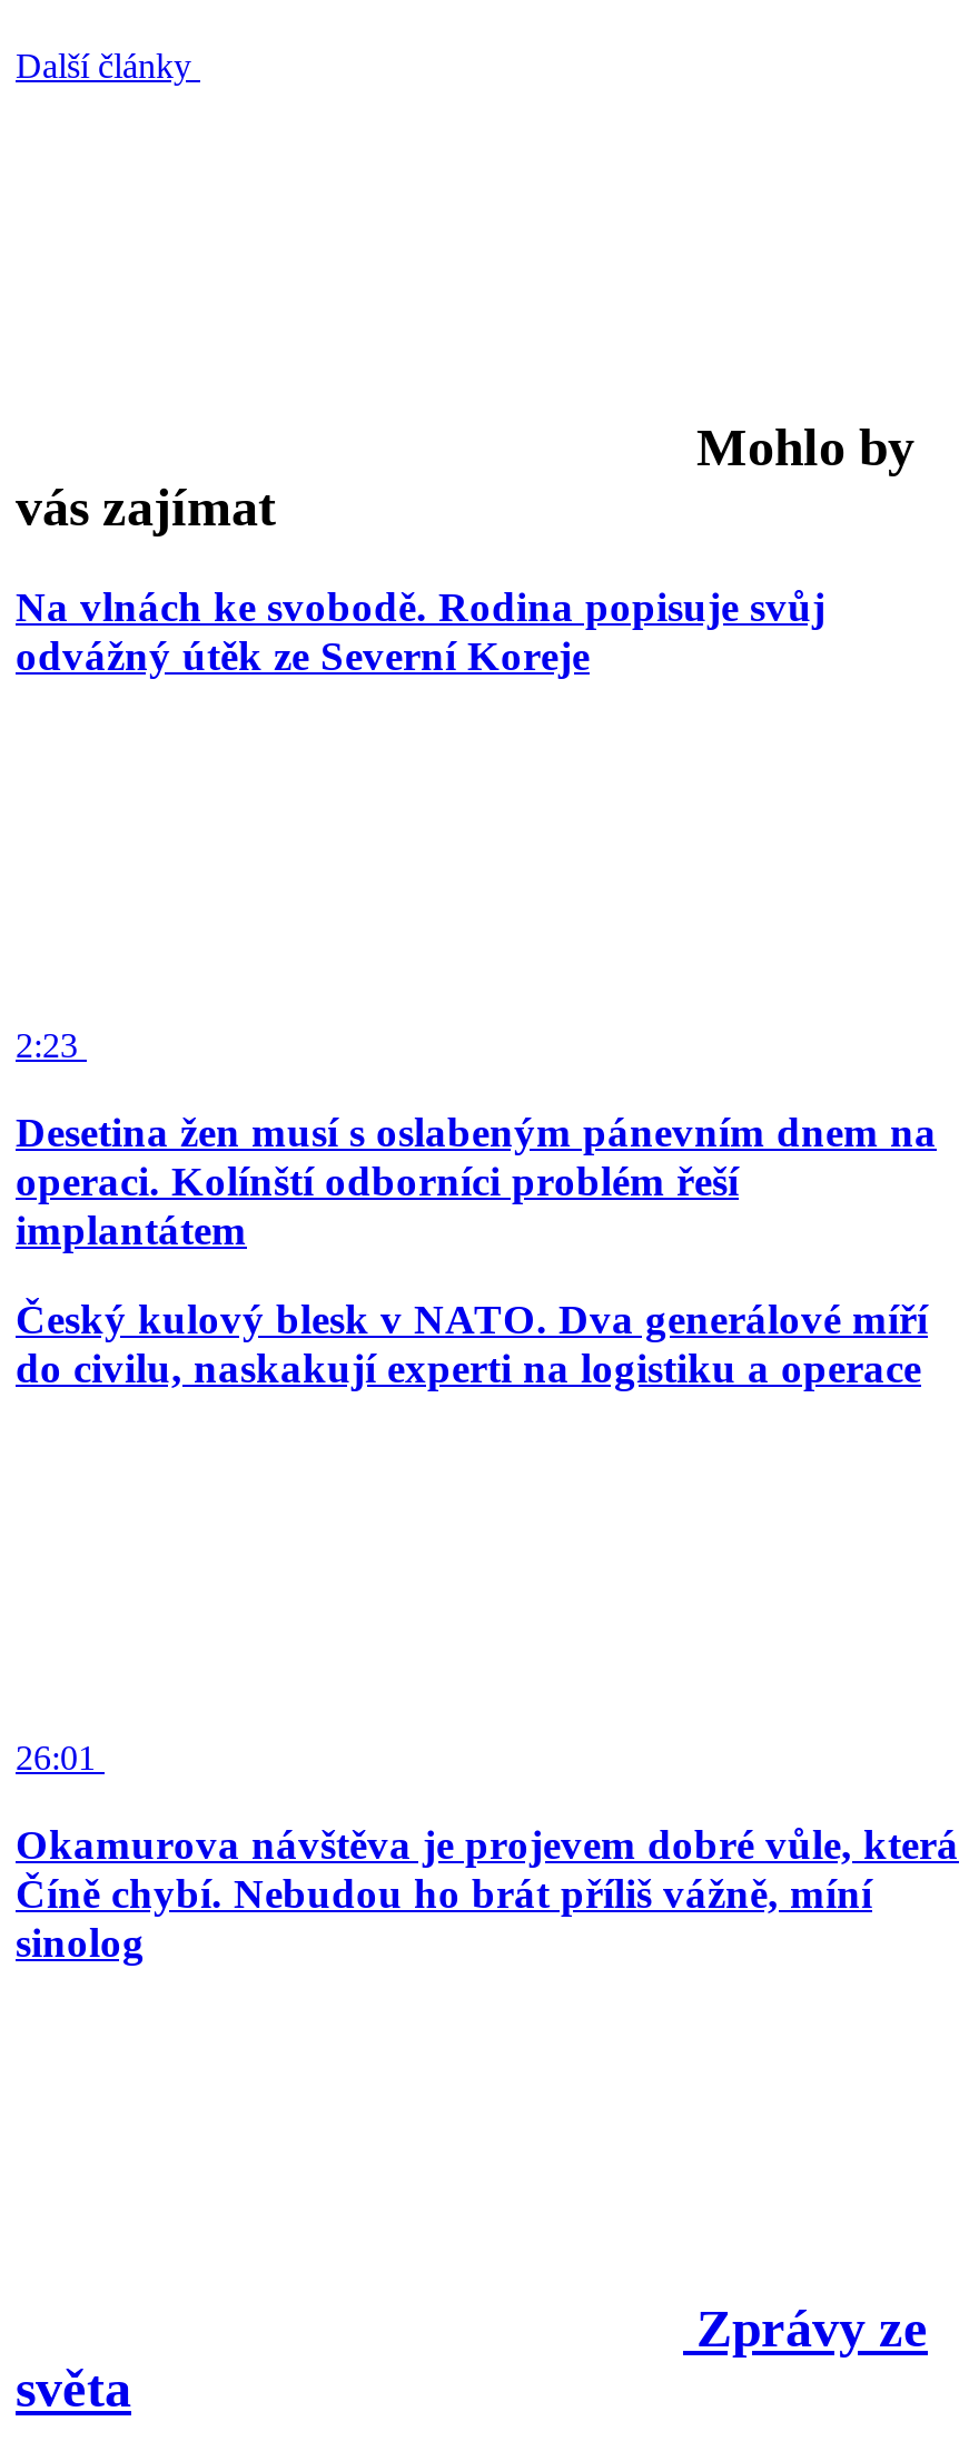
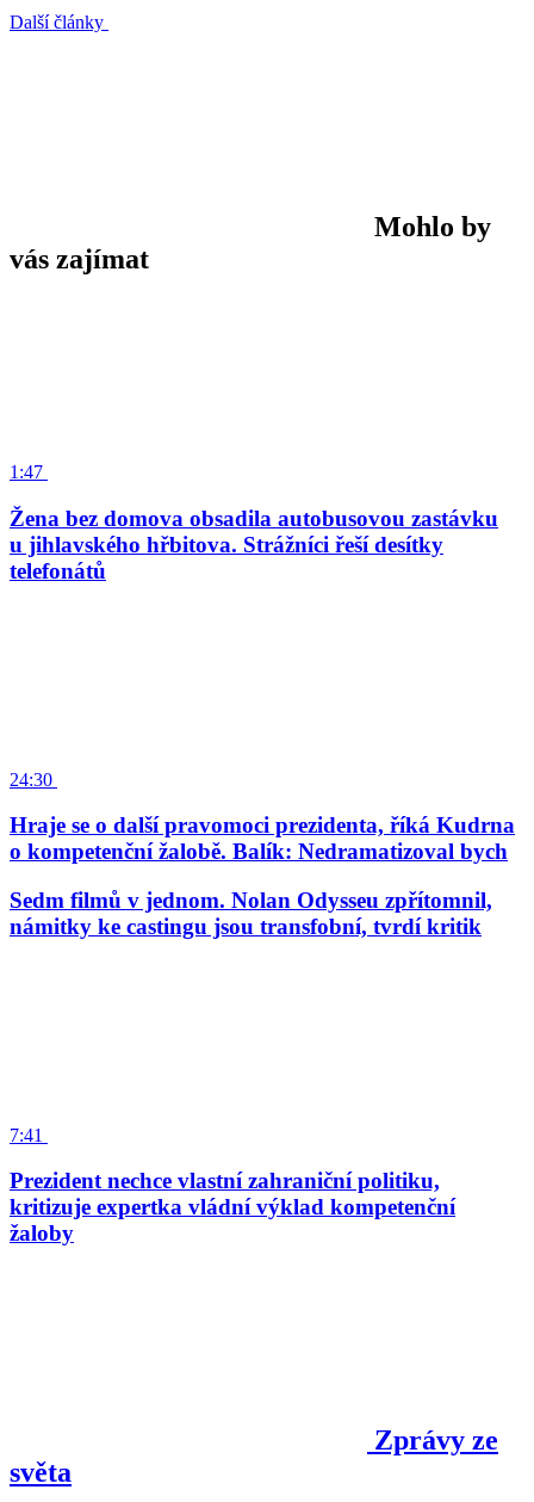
[16,584,825,679] Na vlnách ke svobodě. Rodina popisuje svůj | odvážný útěk ze Severní Koreje -> [10,462,498,583] 1:47 | Žena bez domova obsadila autobusovou zastávku | u jihlavského hřbitova. Strážníci řeší desítky | telefonátů
[16,1026,937,1392] 2:23 | Desetina žen musí s oslabeným pánevním dnem na | operaci. Kolínští odborníci problém řeší | implantátem | Český kulový blesk v NATO. Dva generálové míří | do civilu, naskakují experti na logistiku a operace -> [10,769,515,939] 24:30 | Hraje se o další pravomoci prezidenta, říká Kudrna | o kompetenční žalobě. Balík: Nedramatizoval bych | Sedm filmů v jednom. Nolan Odysseu zpřítomnil, | námitky ke castingu jsou transfobní, tvrdí kritik
[16,1739,959,1965] 26:01 | Okamurova návštěva je projevem dobré vůle, která | Číně chybí. Nebudou ho brát příliš vážně, míní | sinolog -> [10,1125,455,1246] 7:41 | Prezident nechce vlastní zahraniční politiku, | kritizuje expertka vládní výklad kompetenční | žaloby

